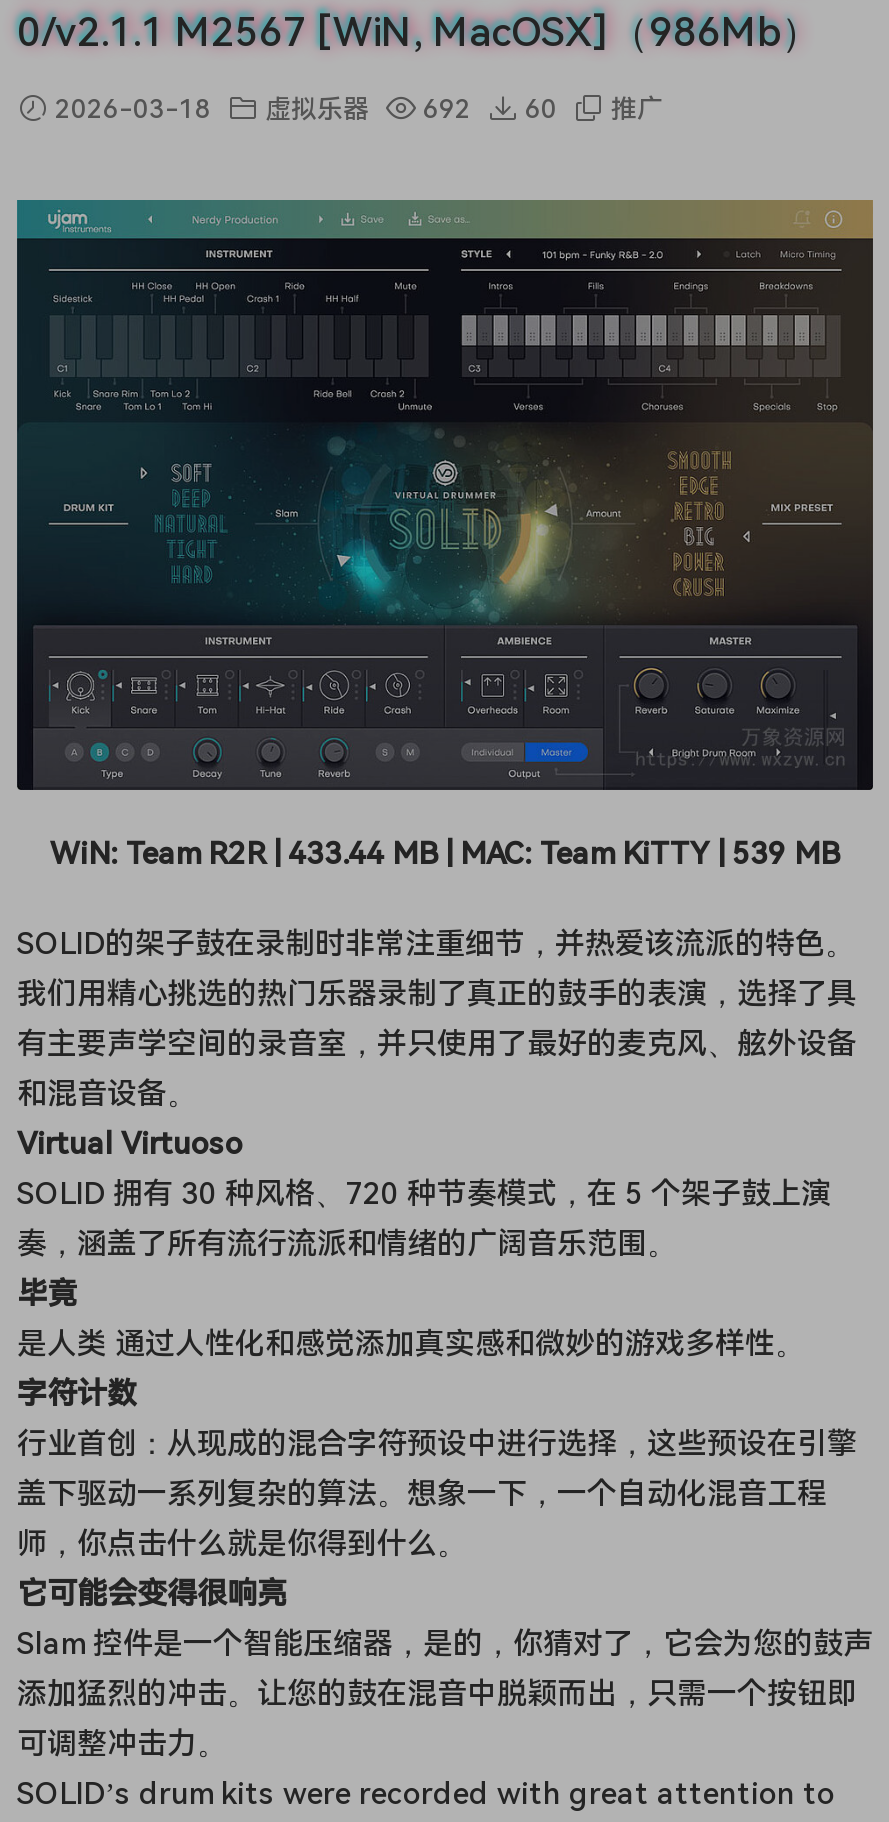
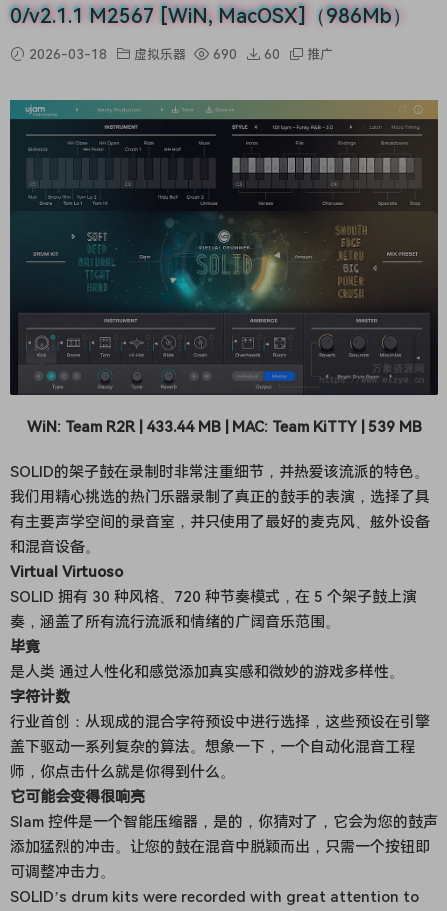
[49,94,663,124] 2026-03-18 虚拟乐器 692 60 推广 -> [26,47,333,62] 2026-03-18 虚拟乐器 690 60 推广

